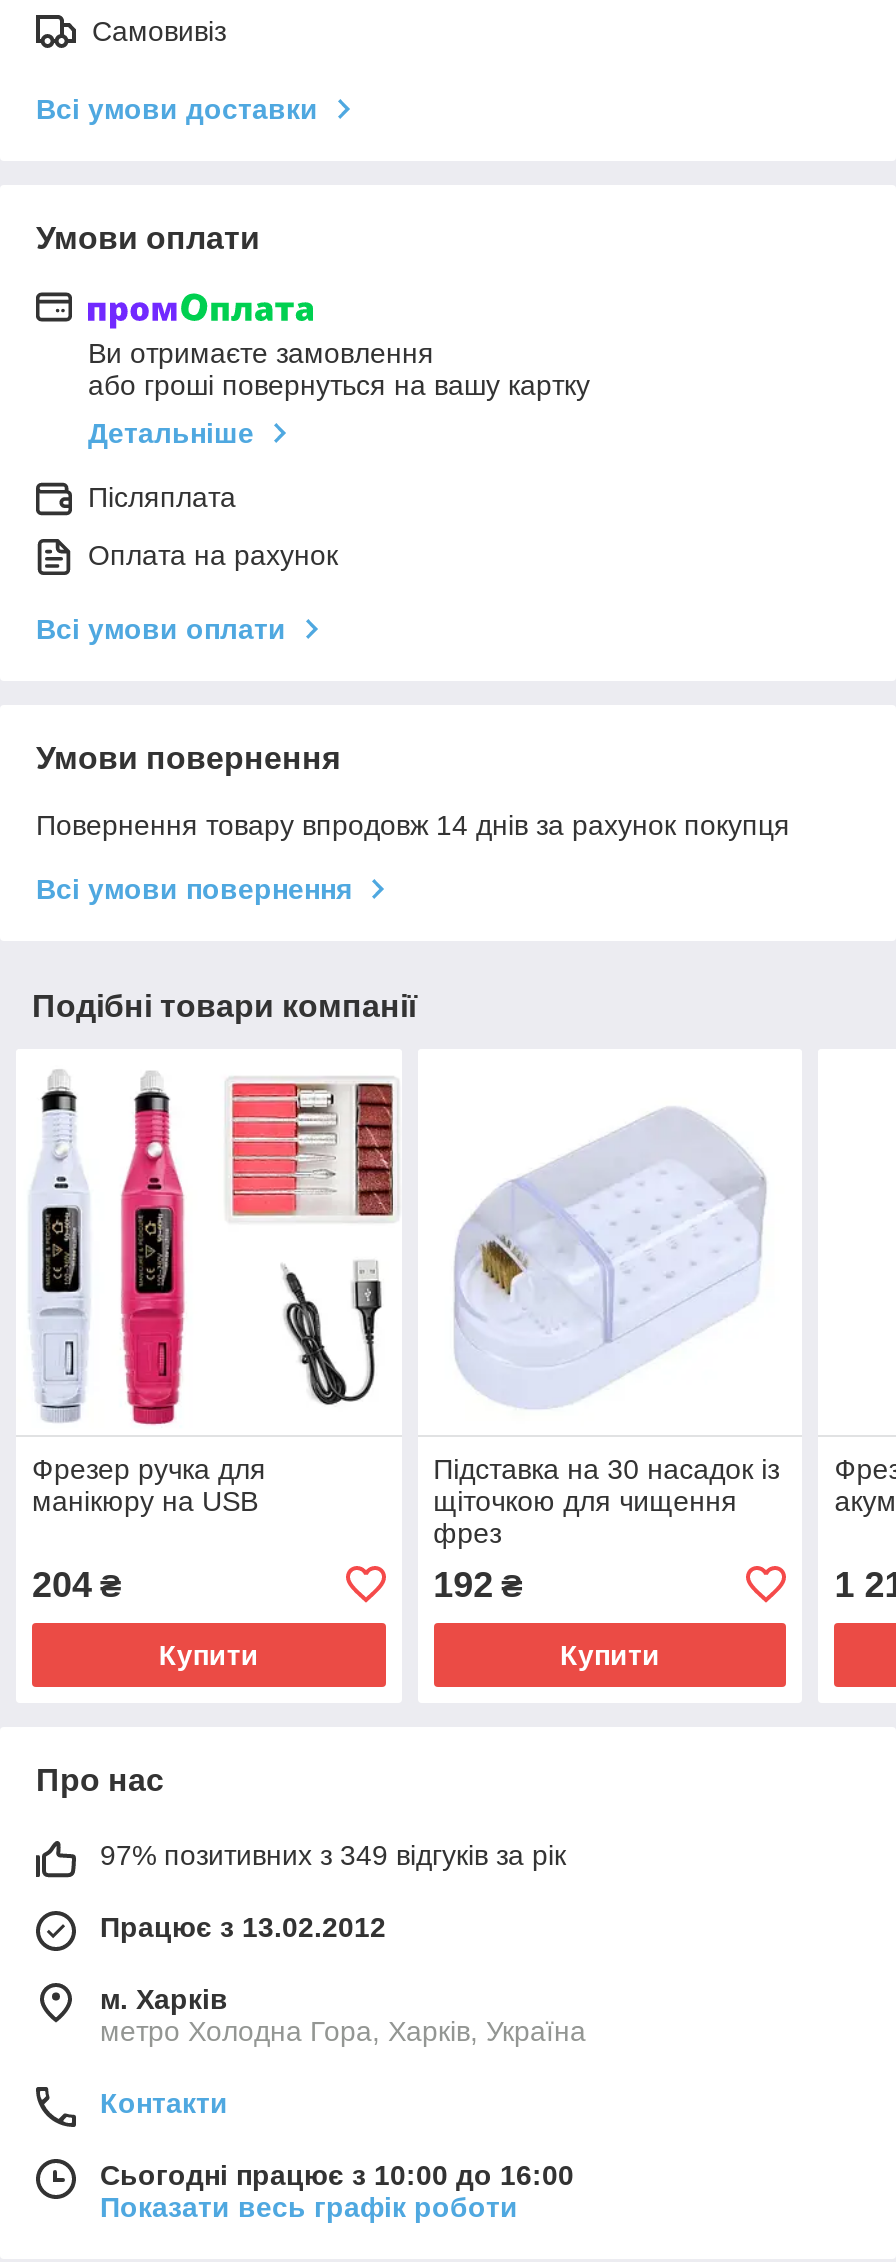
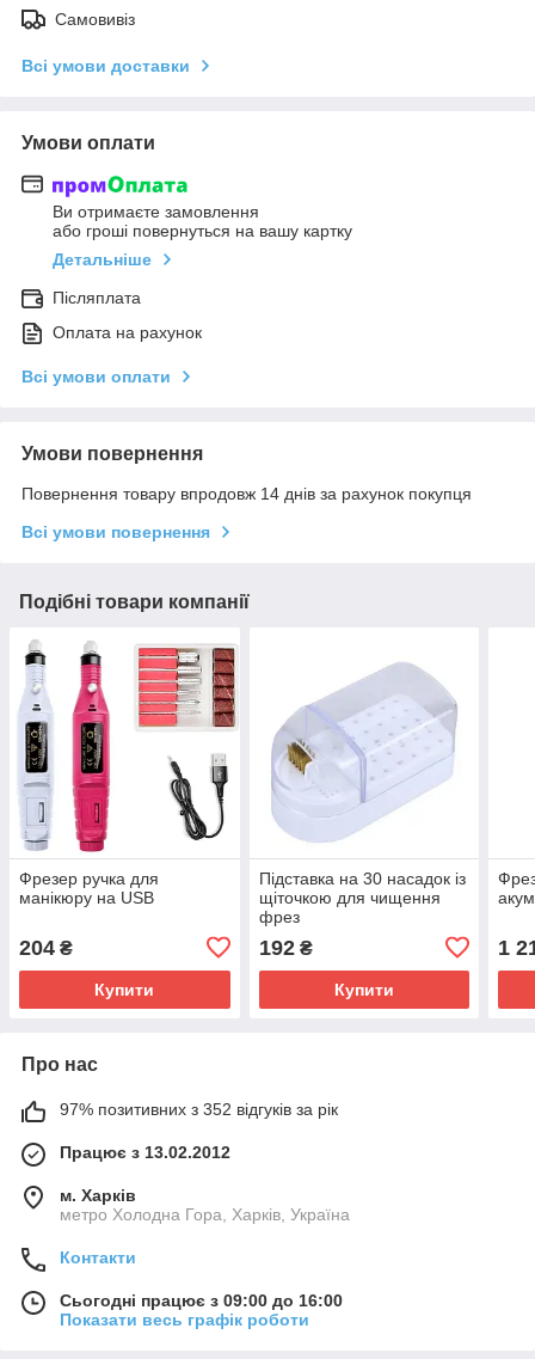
[100,1839,566,1871] 97% позитивних з 349 відгуків за рік -> [60,1099,338,1119] 97% позитивних з 352 відгуків за рік
[100,2159,574,2191] Сьогодні працює з 10:00 до 16:00 -> [60,1291,343,1310] Сьогодні працює з 09:00 до 16:00

